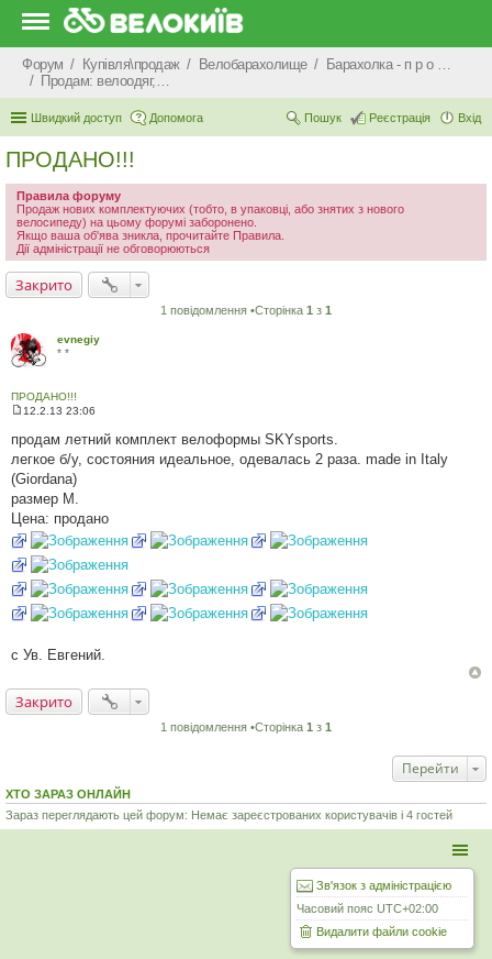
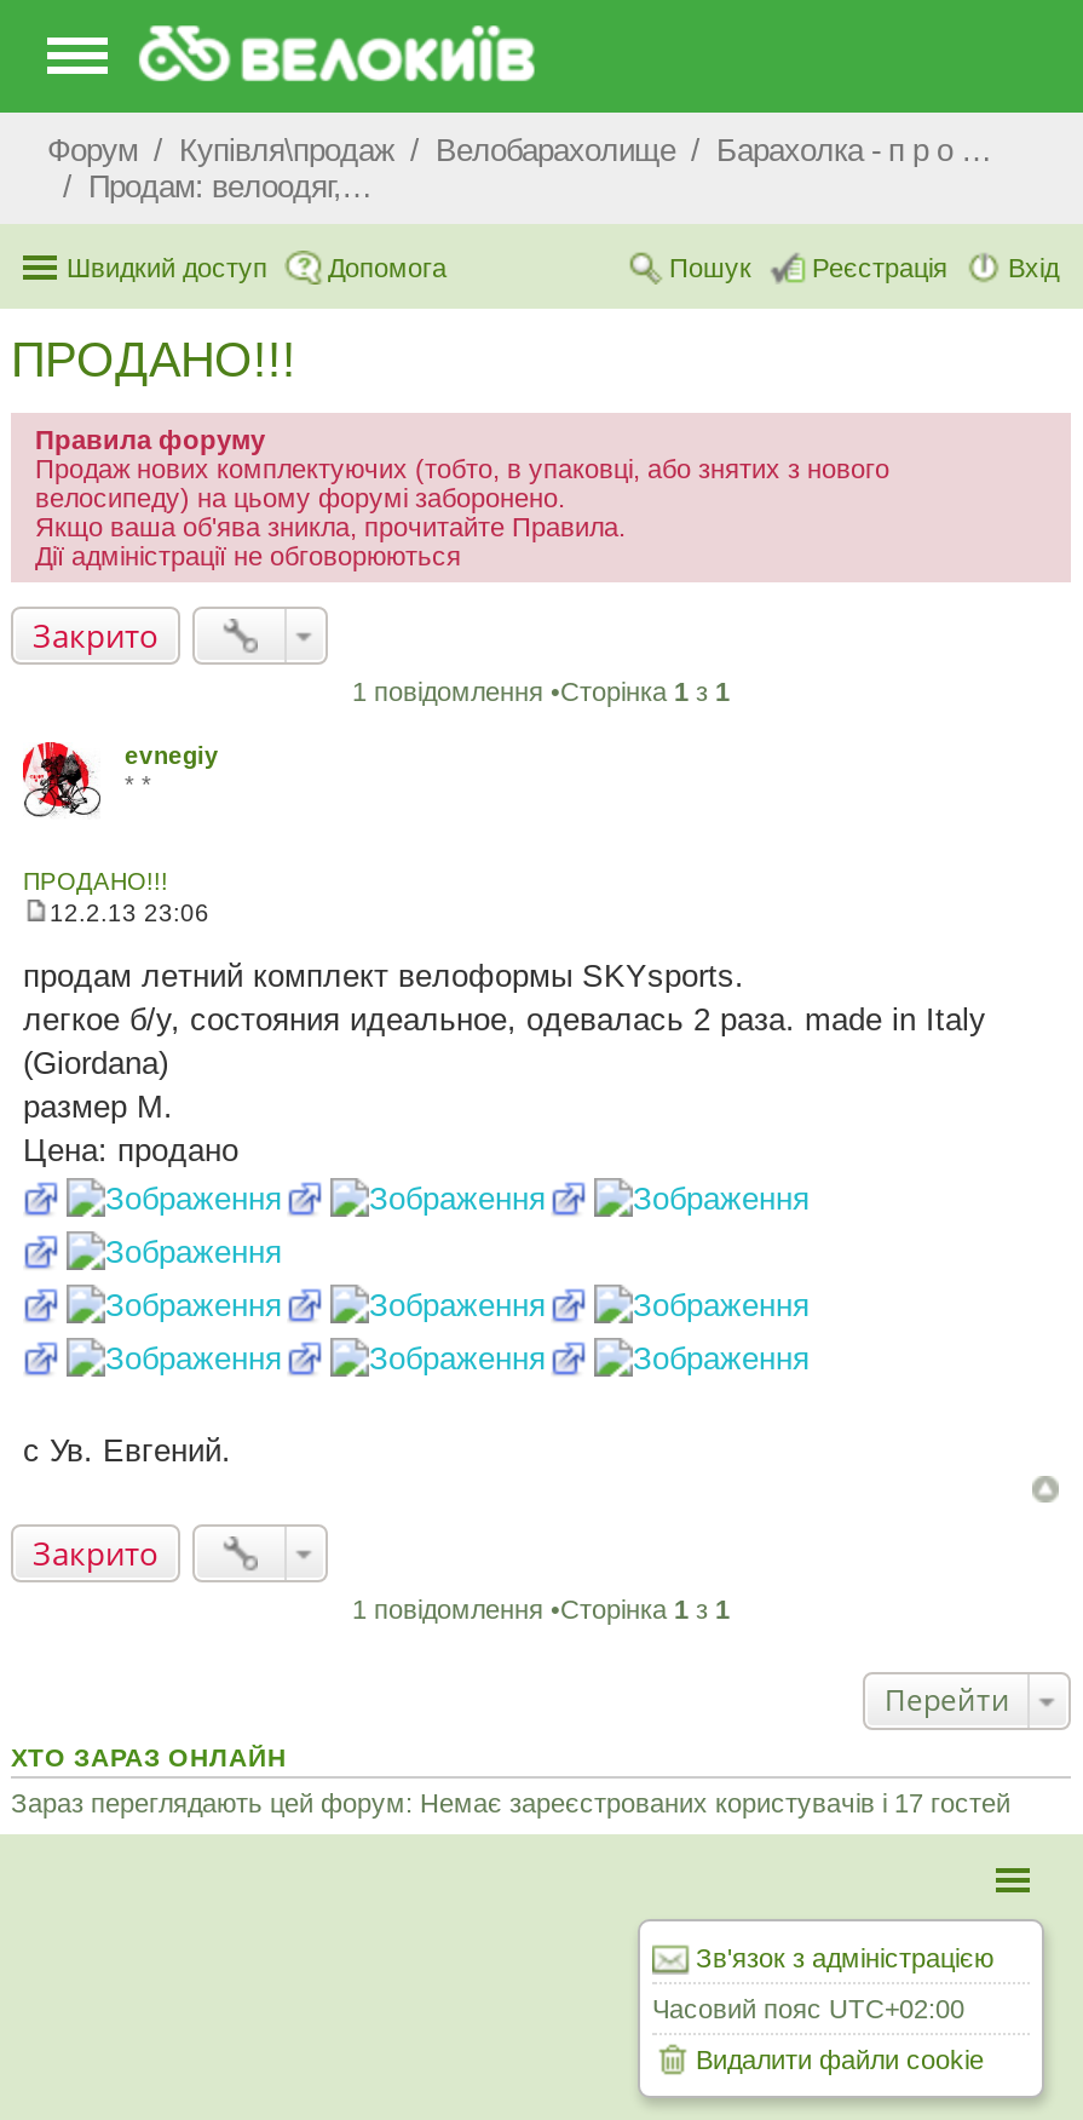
[5,808,452,822] Зараз переглядають цей форум: Немає зареєстрованих користувачів і 4 гостей -> [11,1788,1010,1817] Зараз переглядають цей форум: Немає зареєстрованих користувачів і 17 гостей

